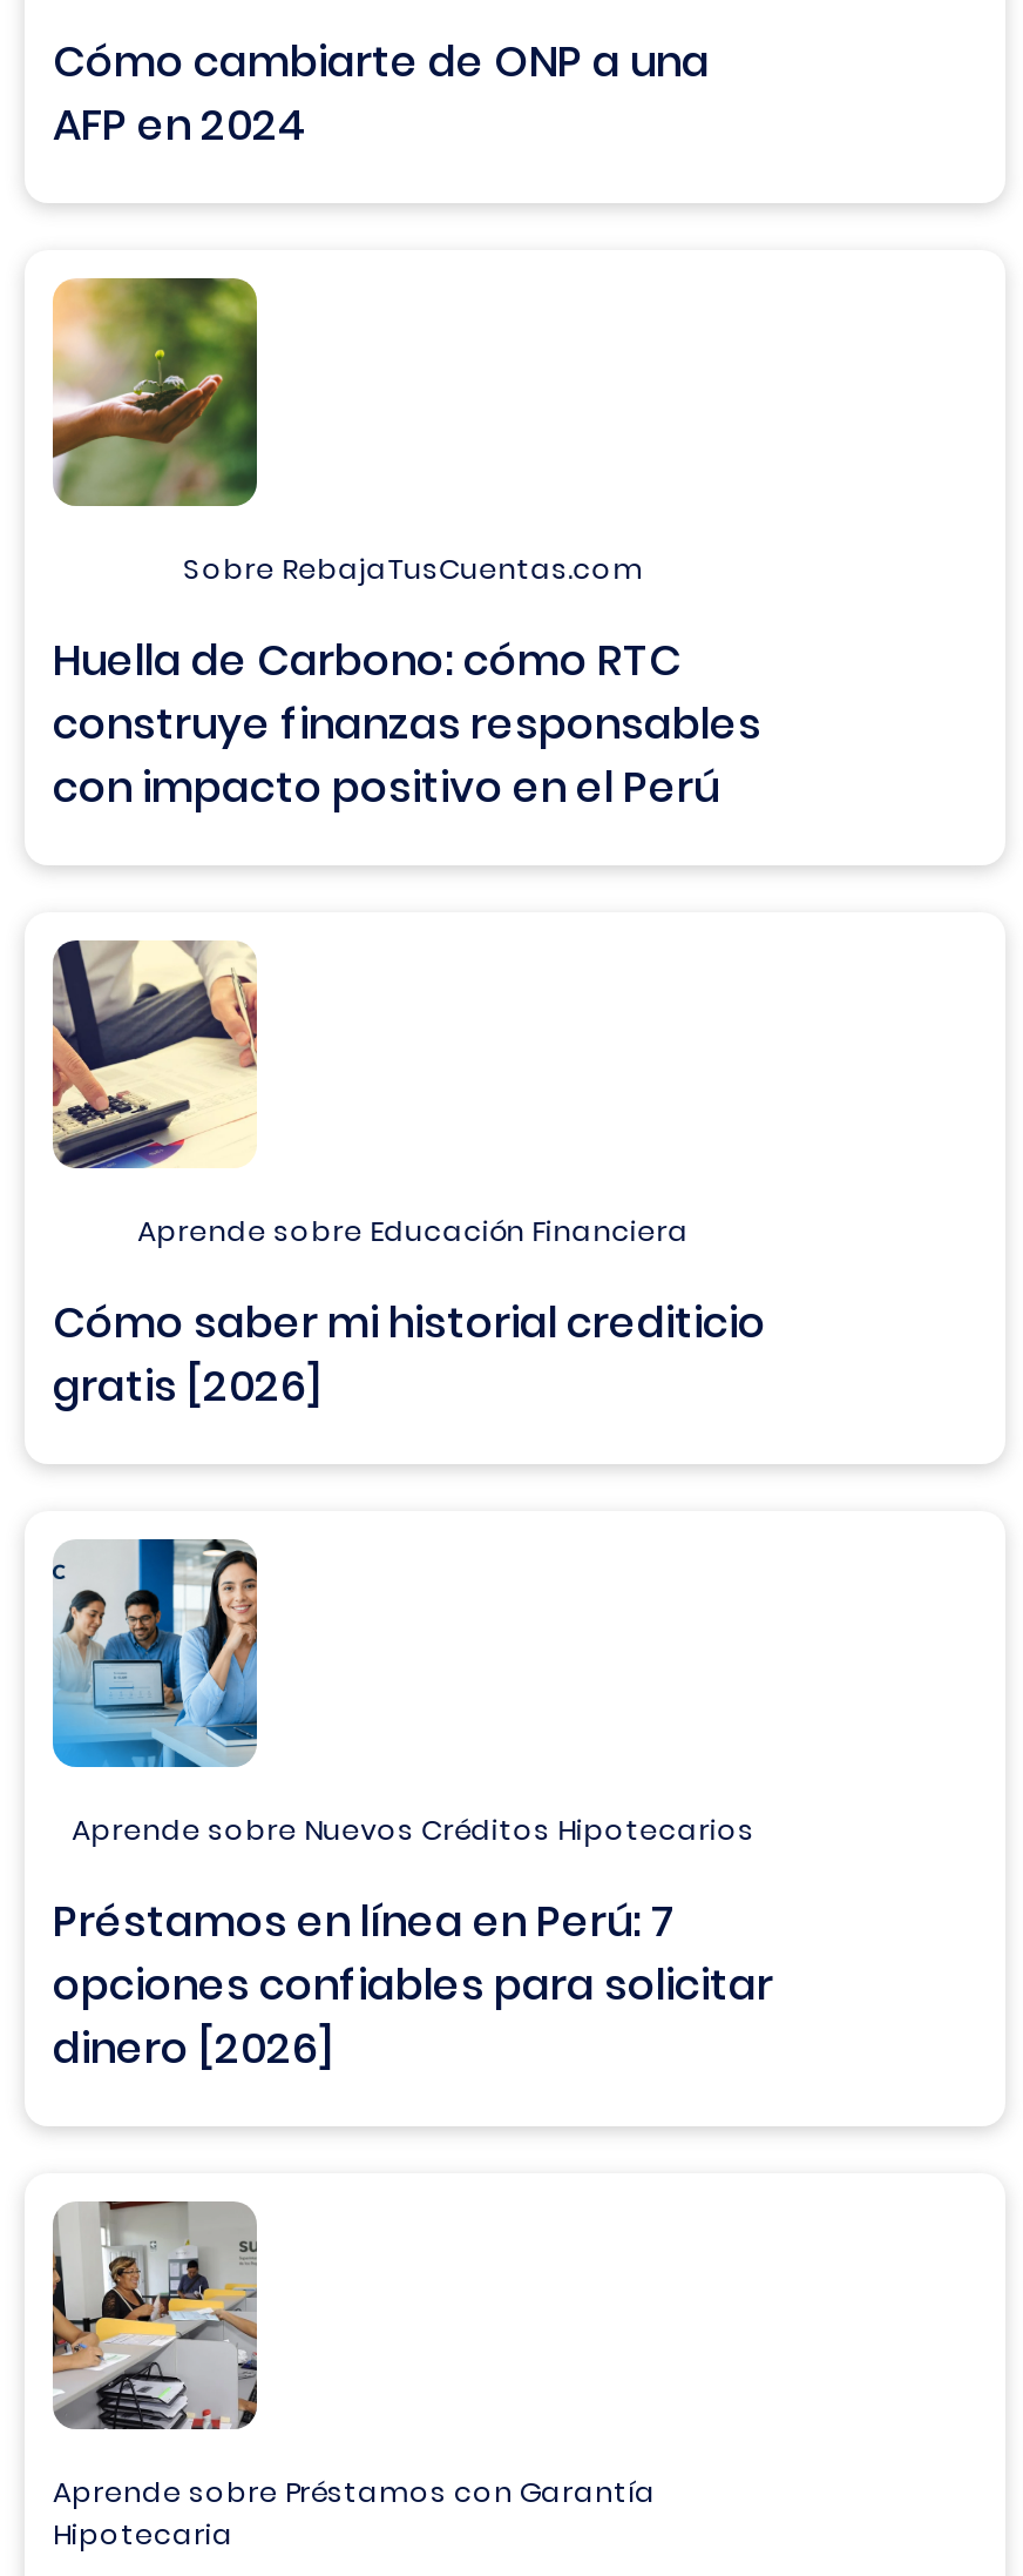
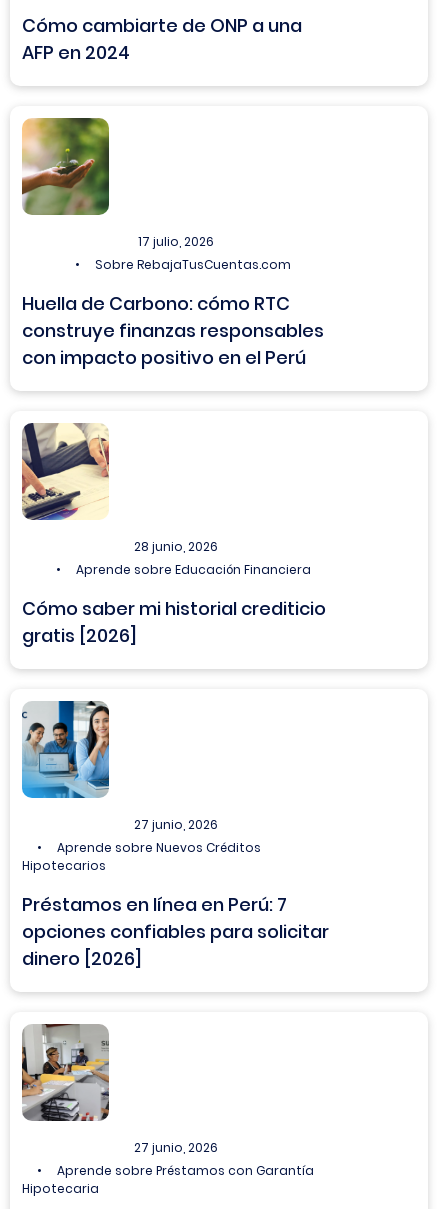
none -> [138,233,214,250] 17 julio, 2026
none -> [134,538,218,555] 28 junio, 2026
[72,1809,755,1849] Aprende sobre Nuevos Créditos Hipotecarios -> [22,816,261,874] 27 junio, 2026 | Aprende sobre Nuevos Créditos | Hipotecarios
none -> [134,1139,218,1156] 27 junio, 2026

